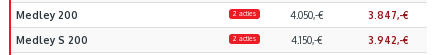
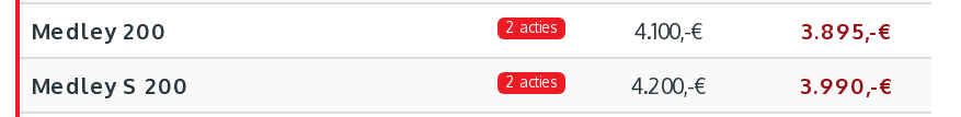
[290,9,324,21] 4.050,-€ -> [633,18,703,44] 4.100,-€
[367,9,408,21] 3.847,-€ -> [801,18,891,44] 3.895,-€
[291,34,323,46] 4.150,-€ -> [630,73,707,99] 4.200,-€
[367,34,408,46] 3.942,-€ -> [800,73,892,99] 3.990,-€

